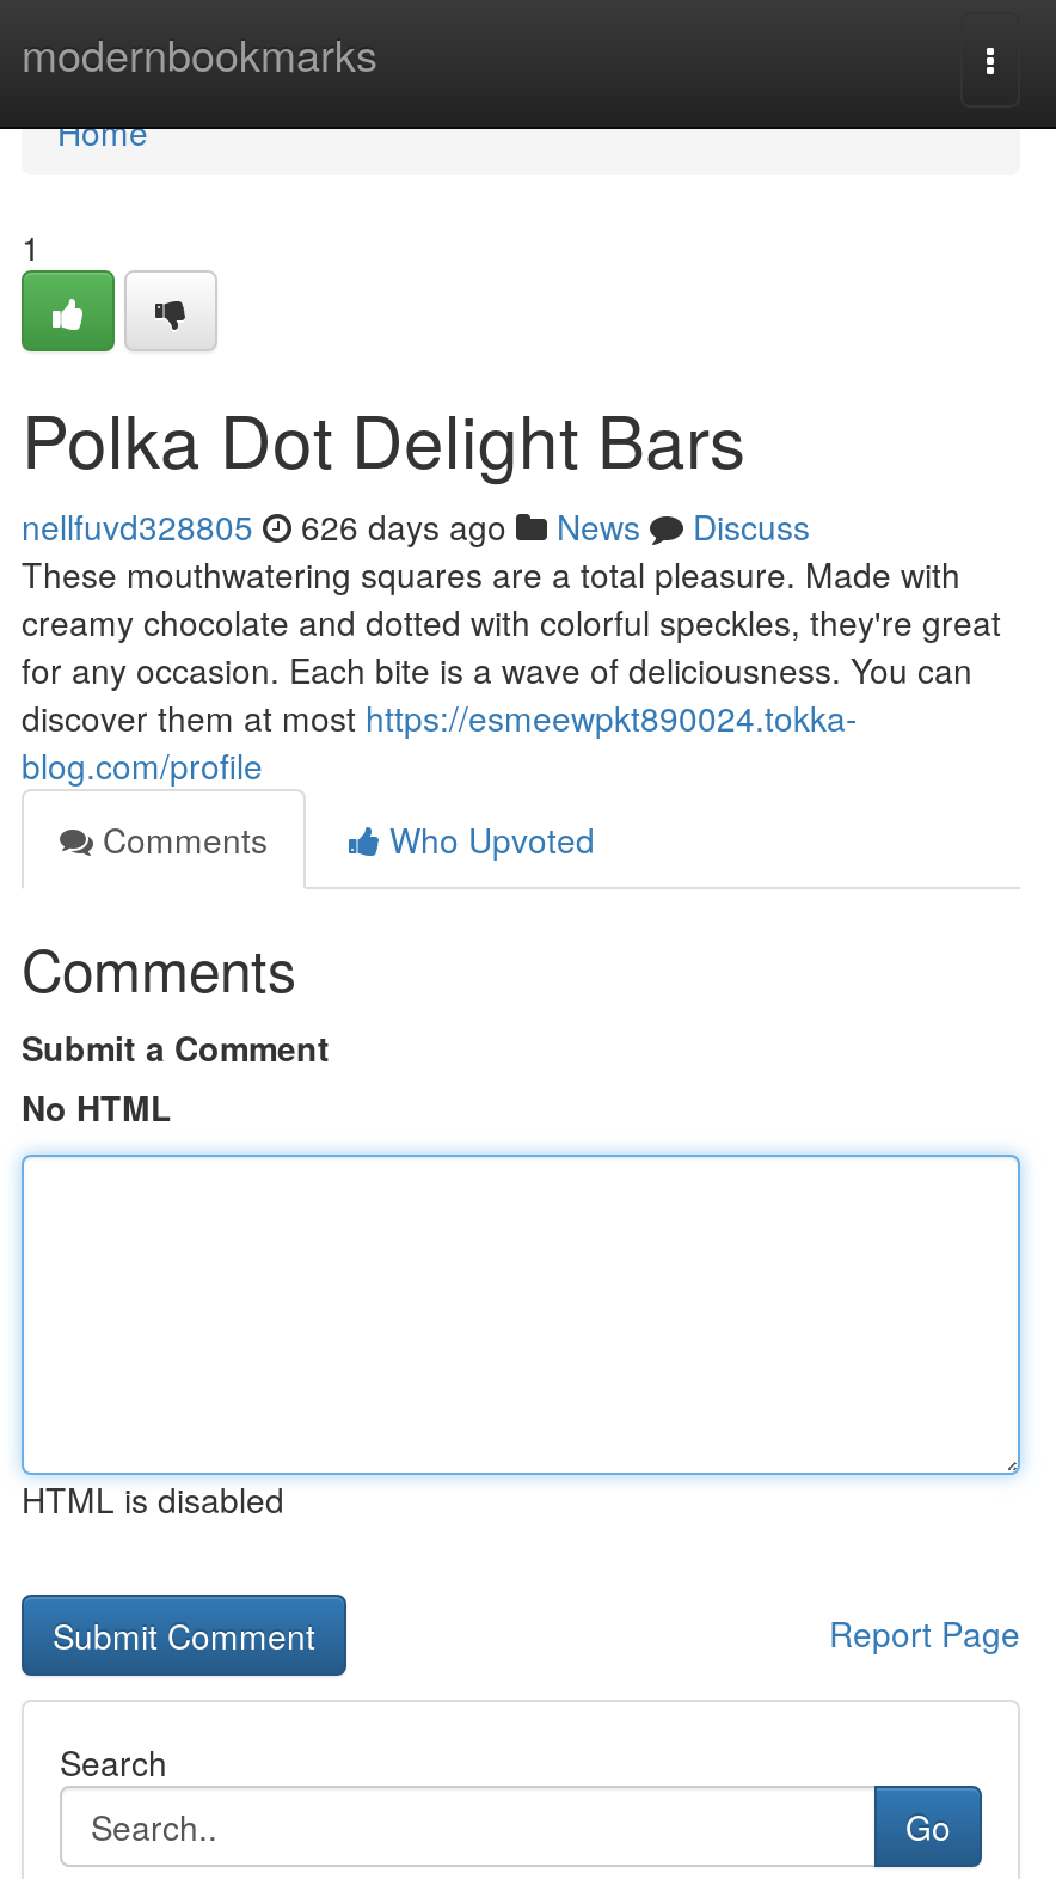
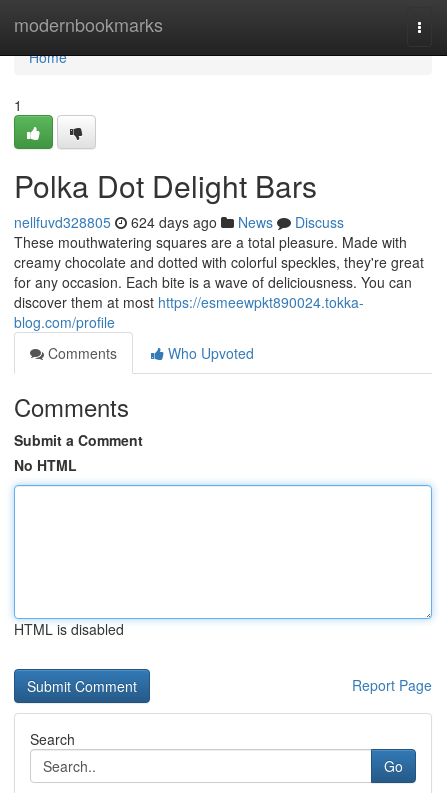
[22,502,810,550] nellfuvd328805 626 days ago News Discuss -> [14,212,344,232] nellfuvd328805 624 days ago News Discuss

